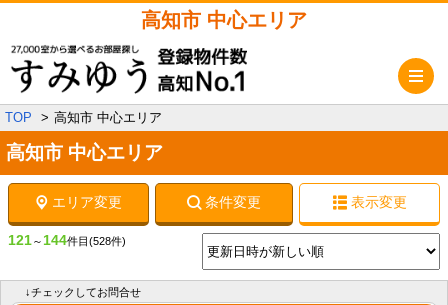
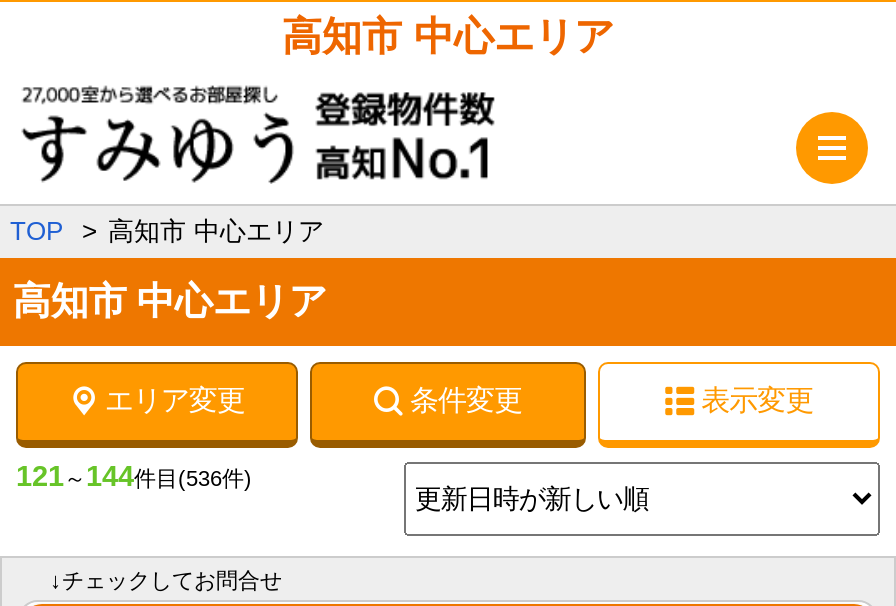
[8,232,126,248] 121～144件目(528件) -> [16,460,252,492] 121～144件目(536件)

